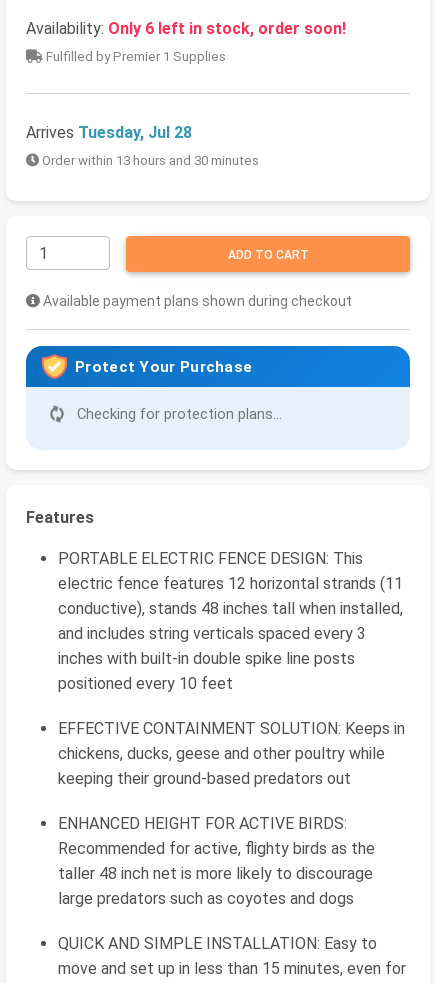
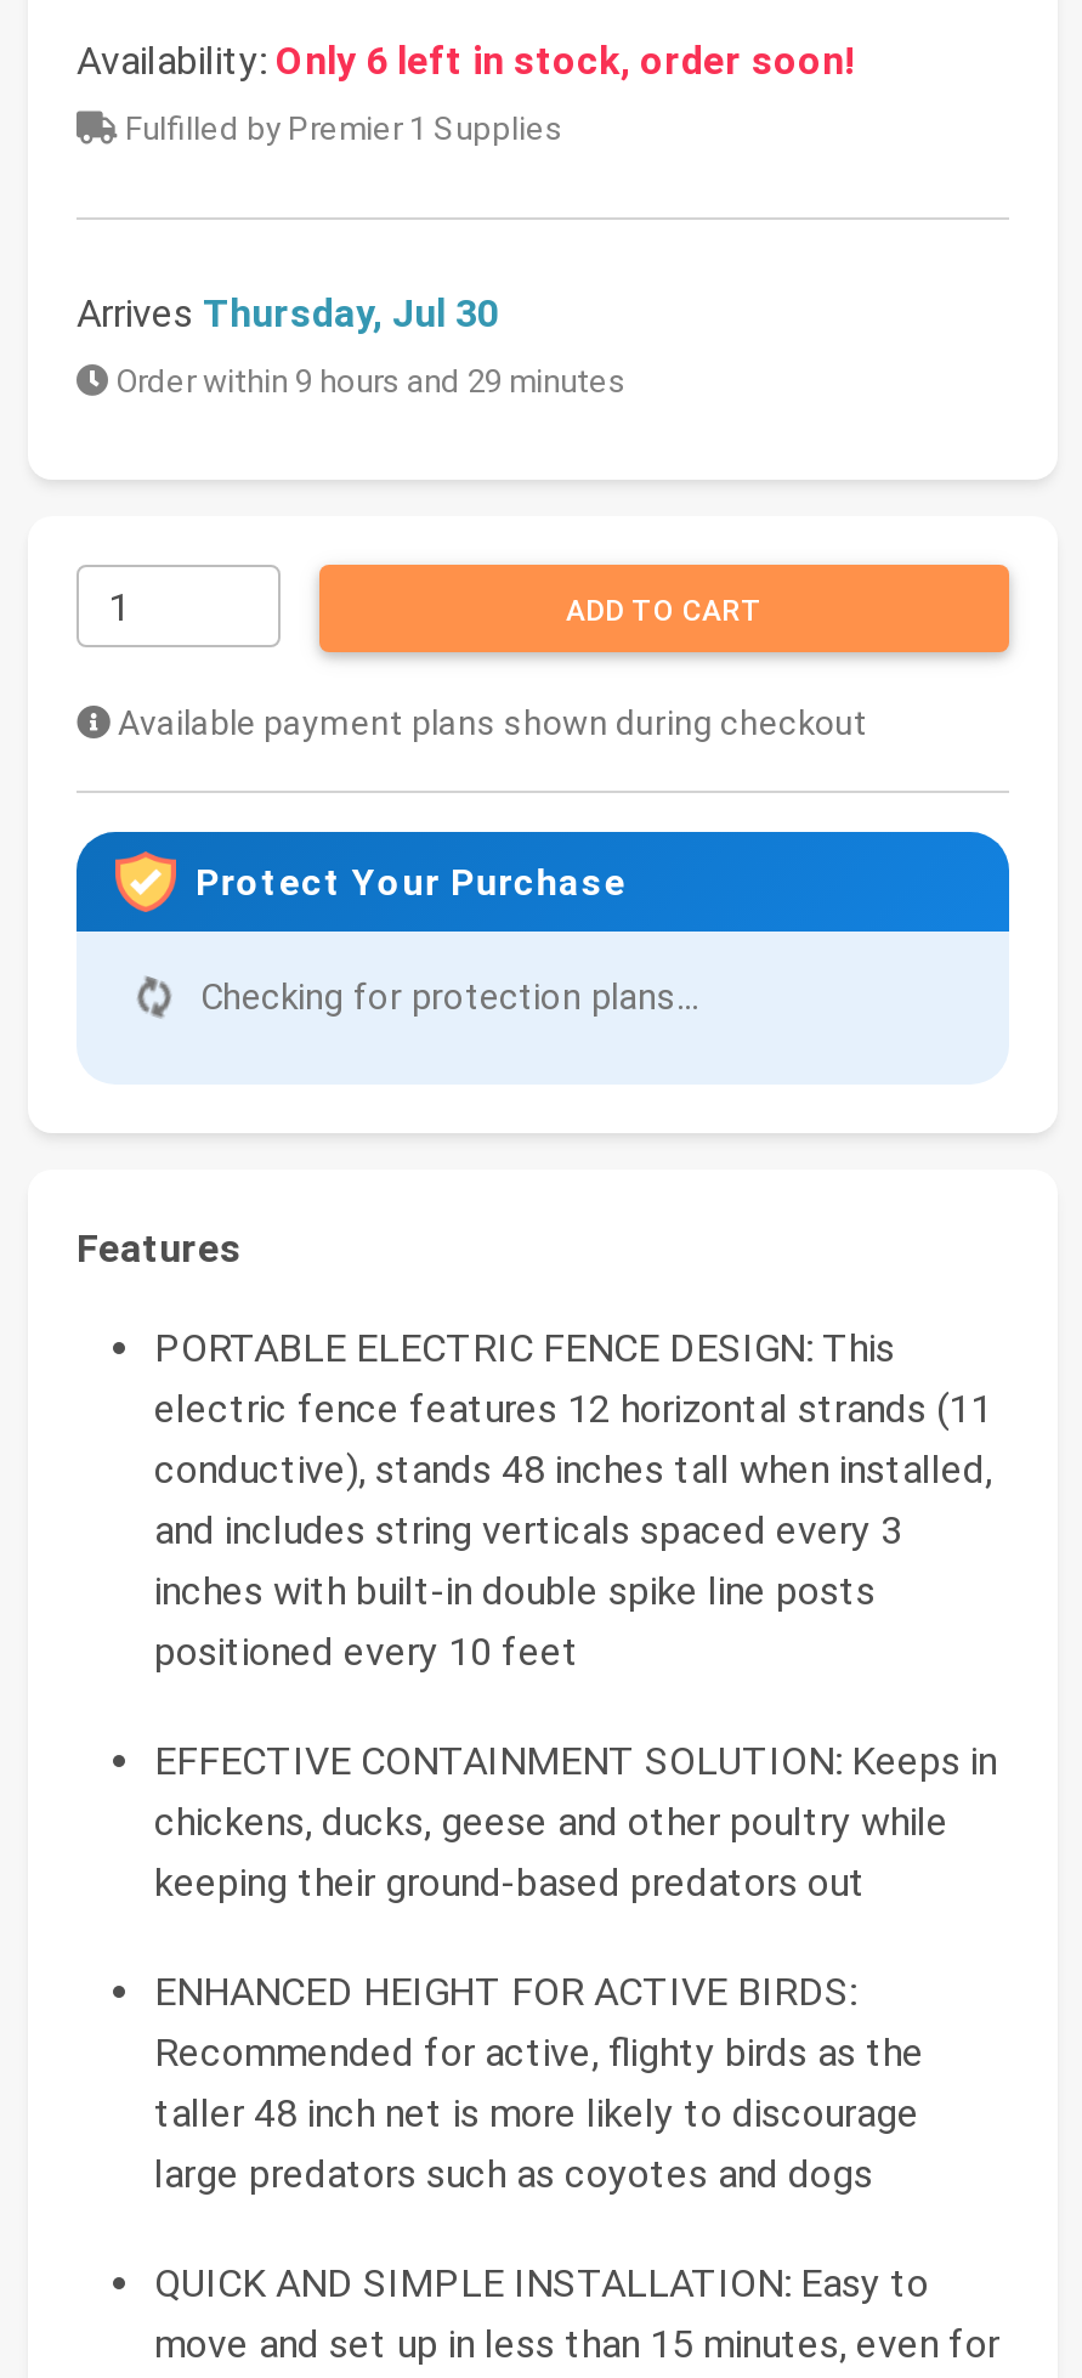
[26,123,192,142] Arrives Tuesday, Jul 28 -> [77,290,499,336] Arrives Thursday, Jul 30
[39,153,259,168] Order within 13 hours and 30 minutes -> [108,363,625,400] Order within 9 hours and 29 minutes

